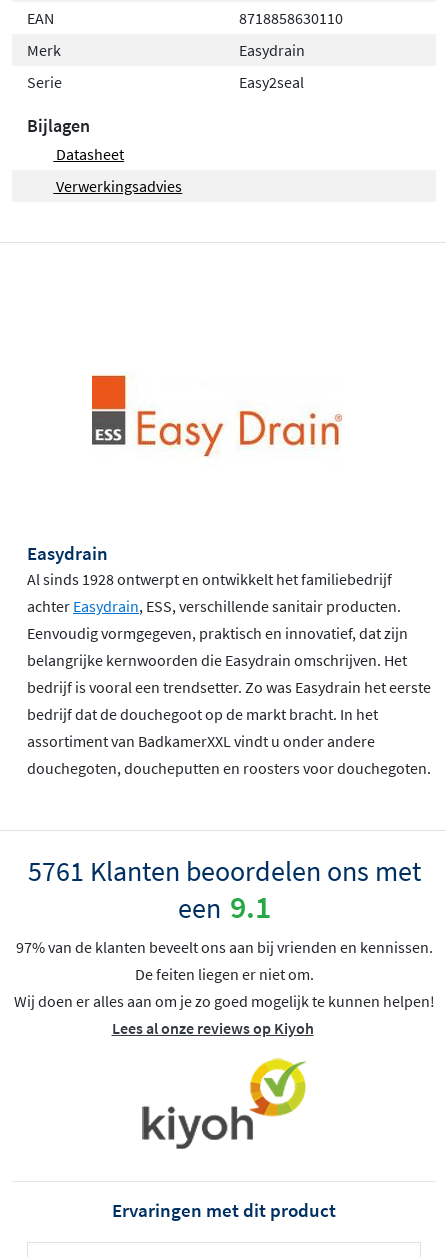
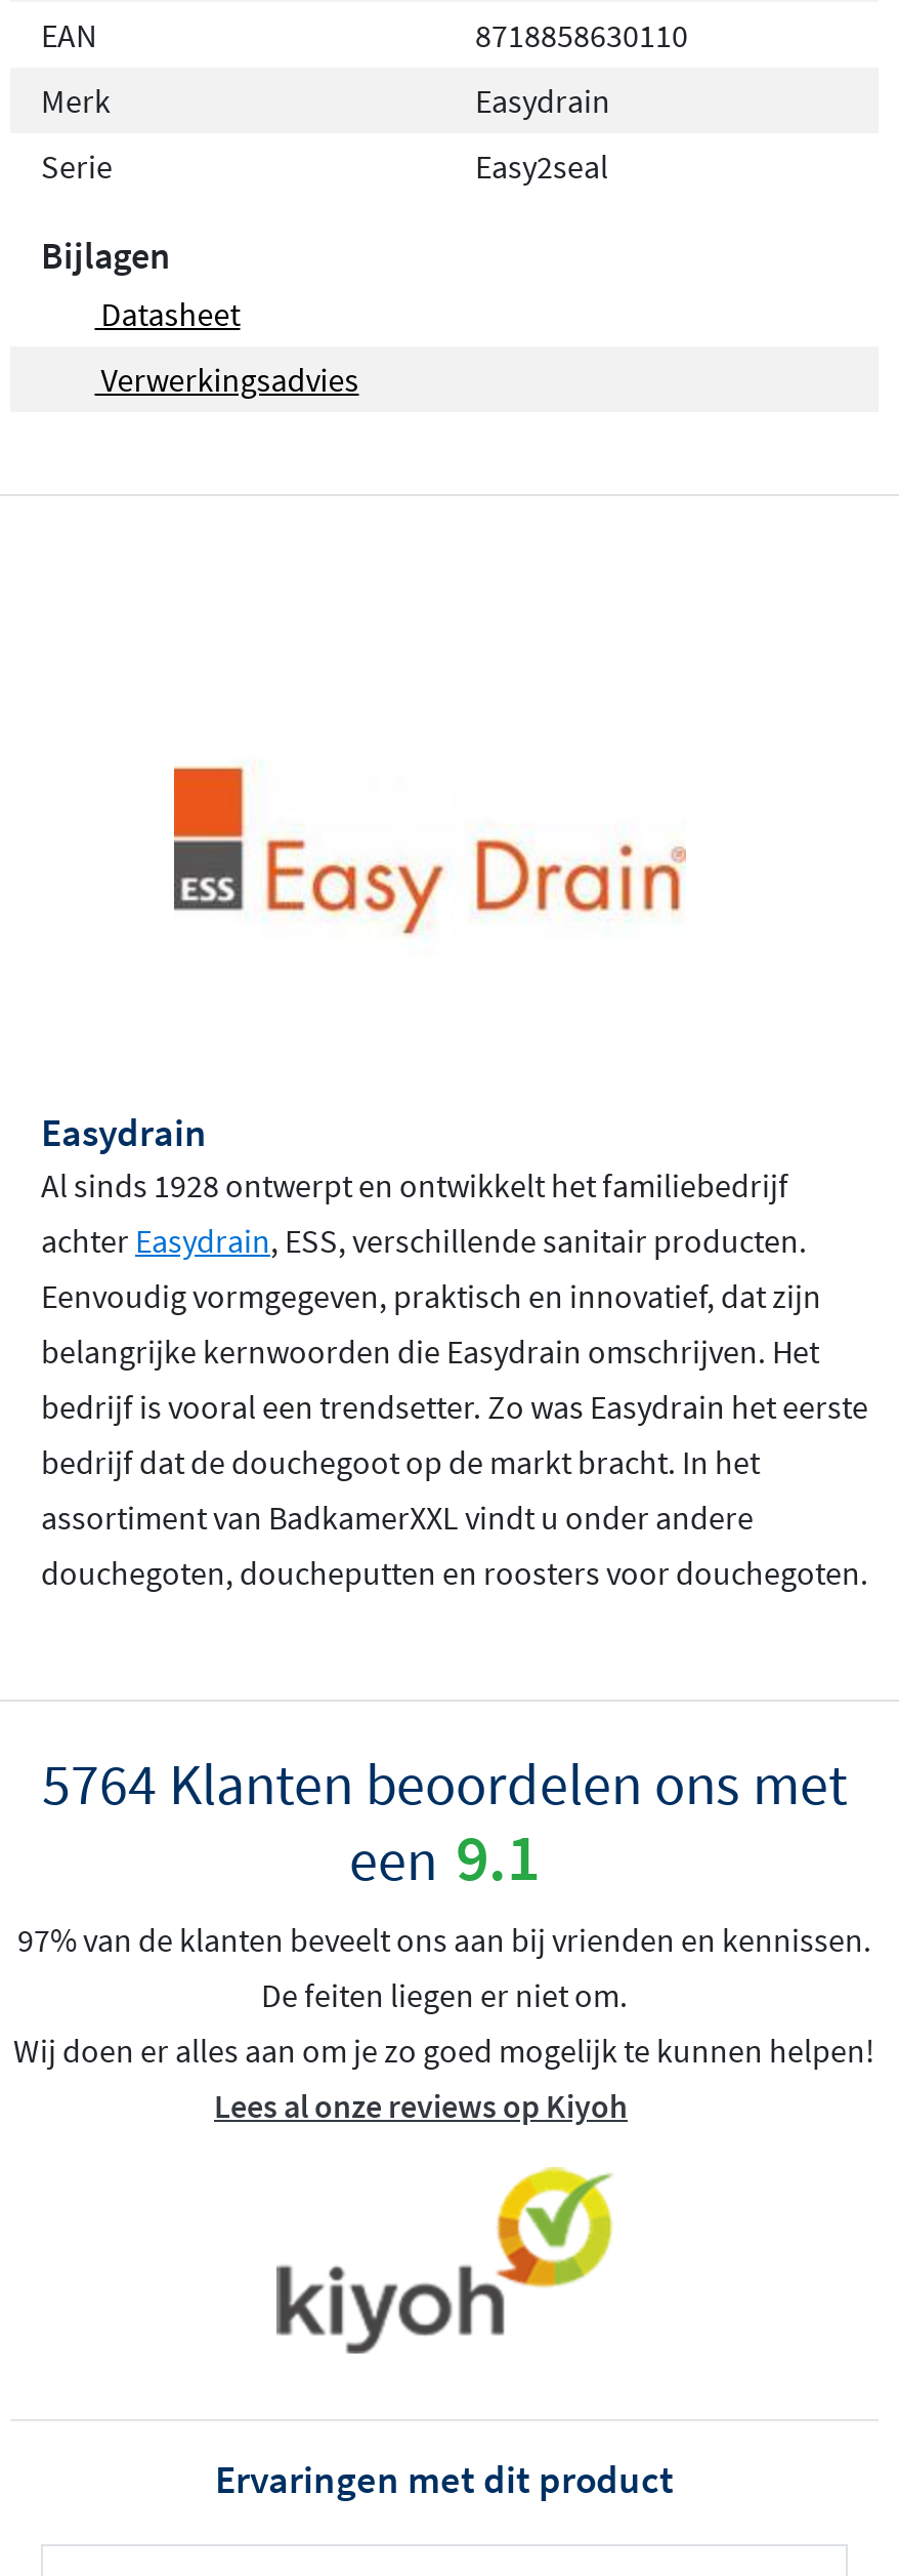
[27,852,420,888] 5761 Klanten beoordelen ons met -> [42,1746,847,1819] 5764 Klanten beoordelen ons met

